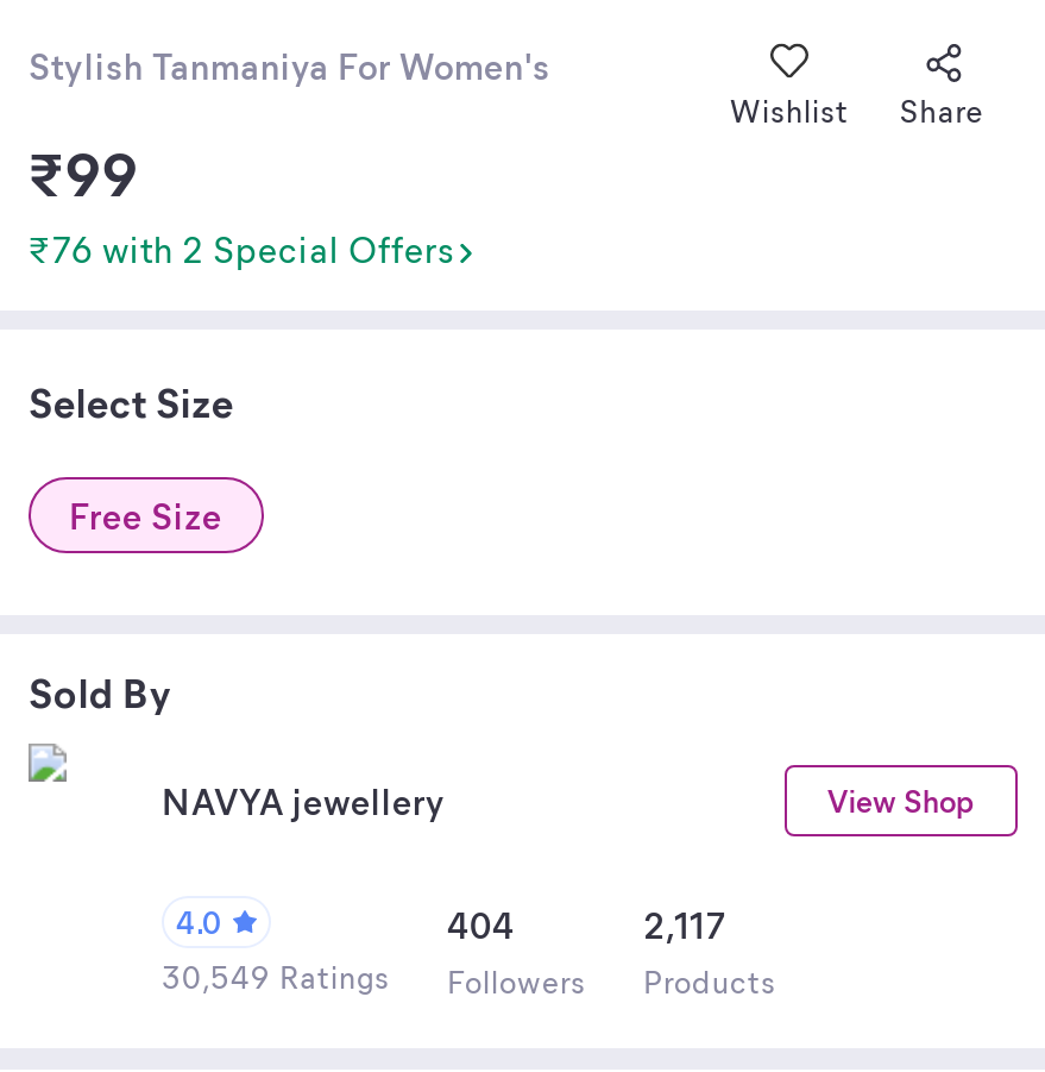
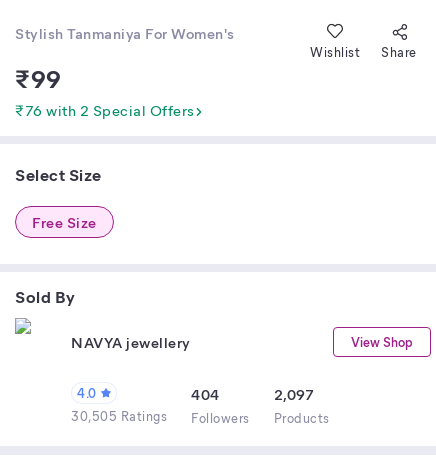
[643,901,728,948] 2,117 -> [273,384,314,404] 2,097
[162,955,776,1001] 30,549 Ratings Followers Products -> [71,407,329,426] 30,505 Ratings Followers Products

